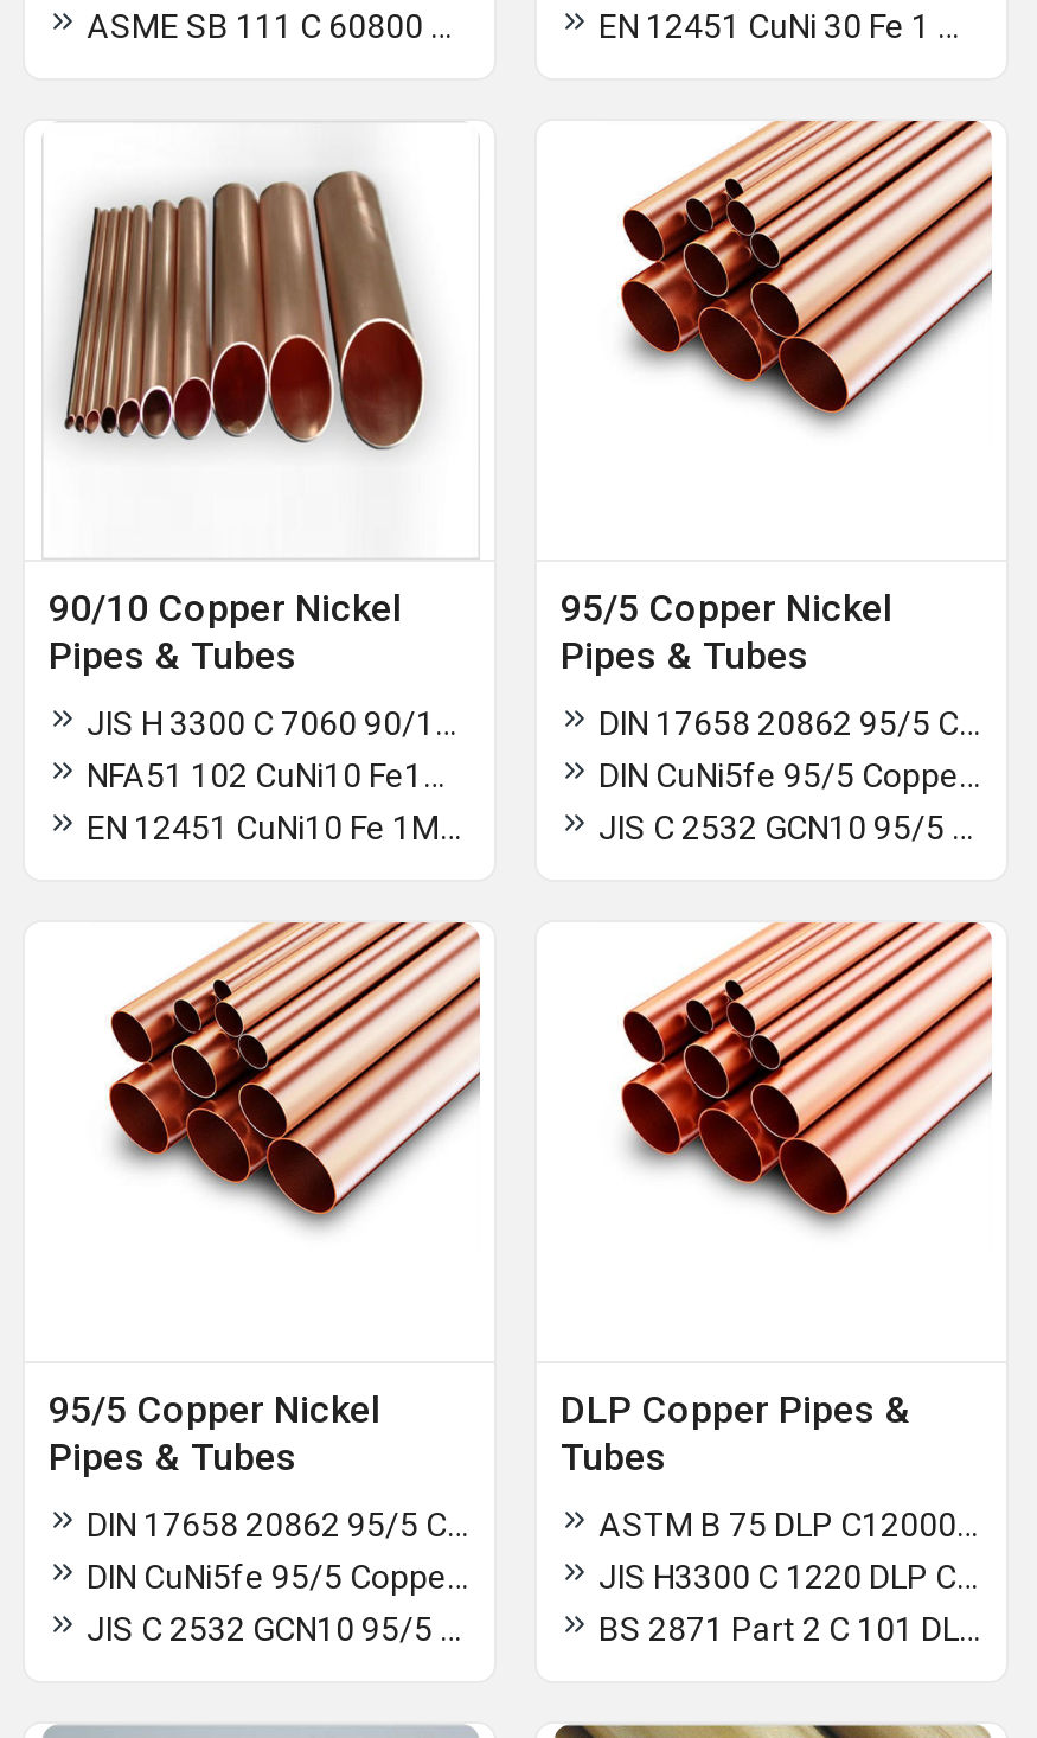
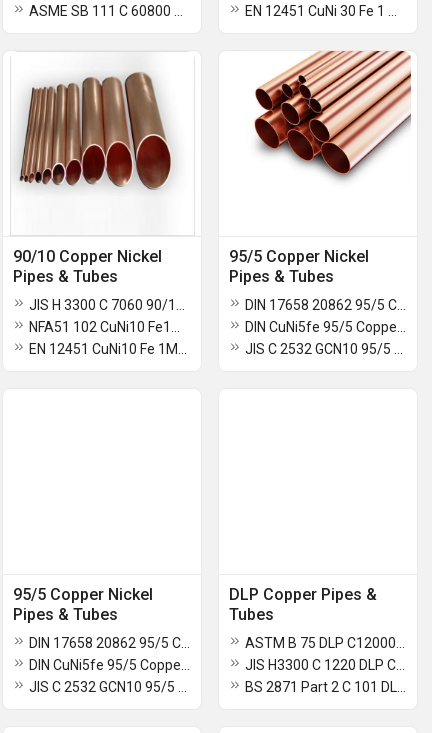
[105,920,482,1231] [image] -> none
[620,920,994,1231] [image] -> none

